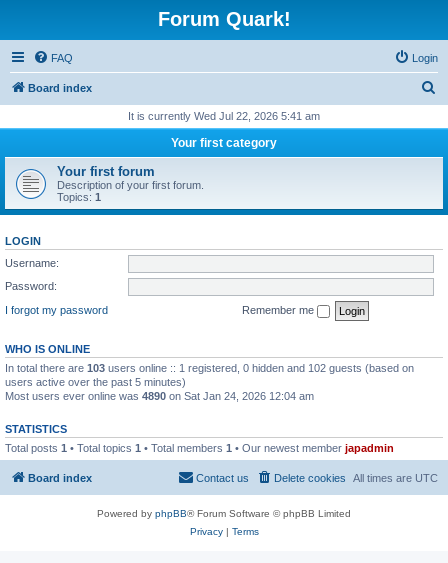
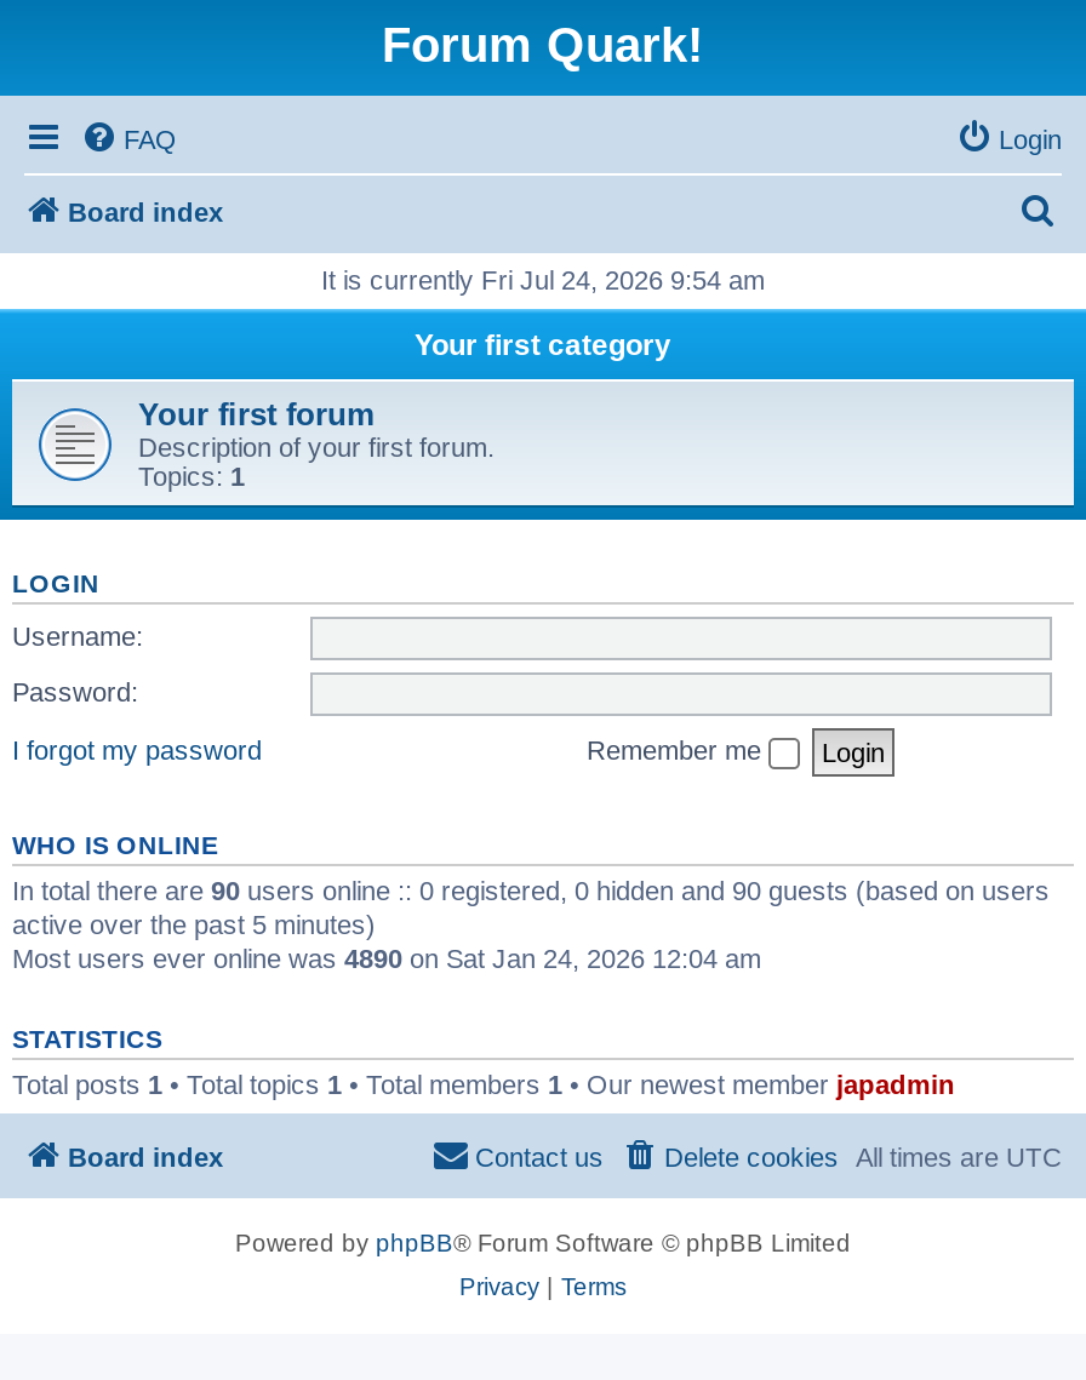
[128,110,320,122] It is currently Wed Jul 22, 2026 5:41 am -> [321,265,765,294] It is currently Fri Jul 24, 2026 9:54 am
[5,361,414,387] In total there are 103 users online :: 1 registered, 0 hidden and 102 guests (based on | users active over the past 5 minutes) -> [12,875,1050,938] In total there are 90 users online :: 0 registered, 0 hidden and 90 guests (based on users | active over the past 5 minutes)

